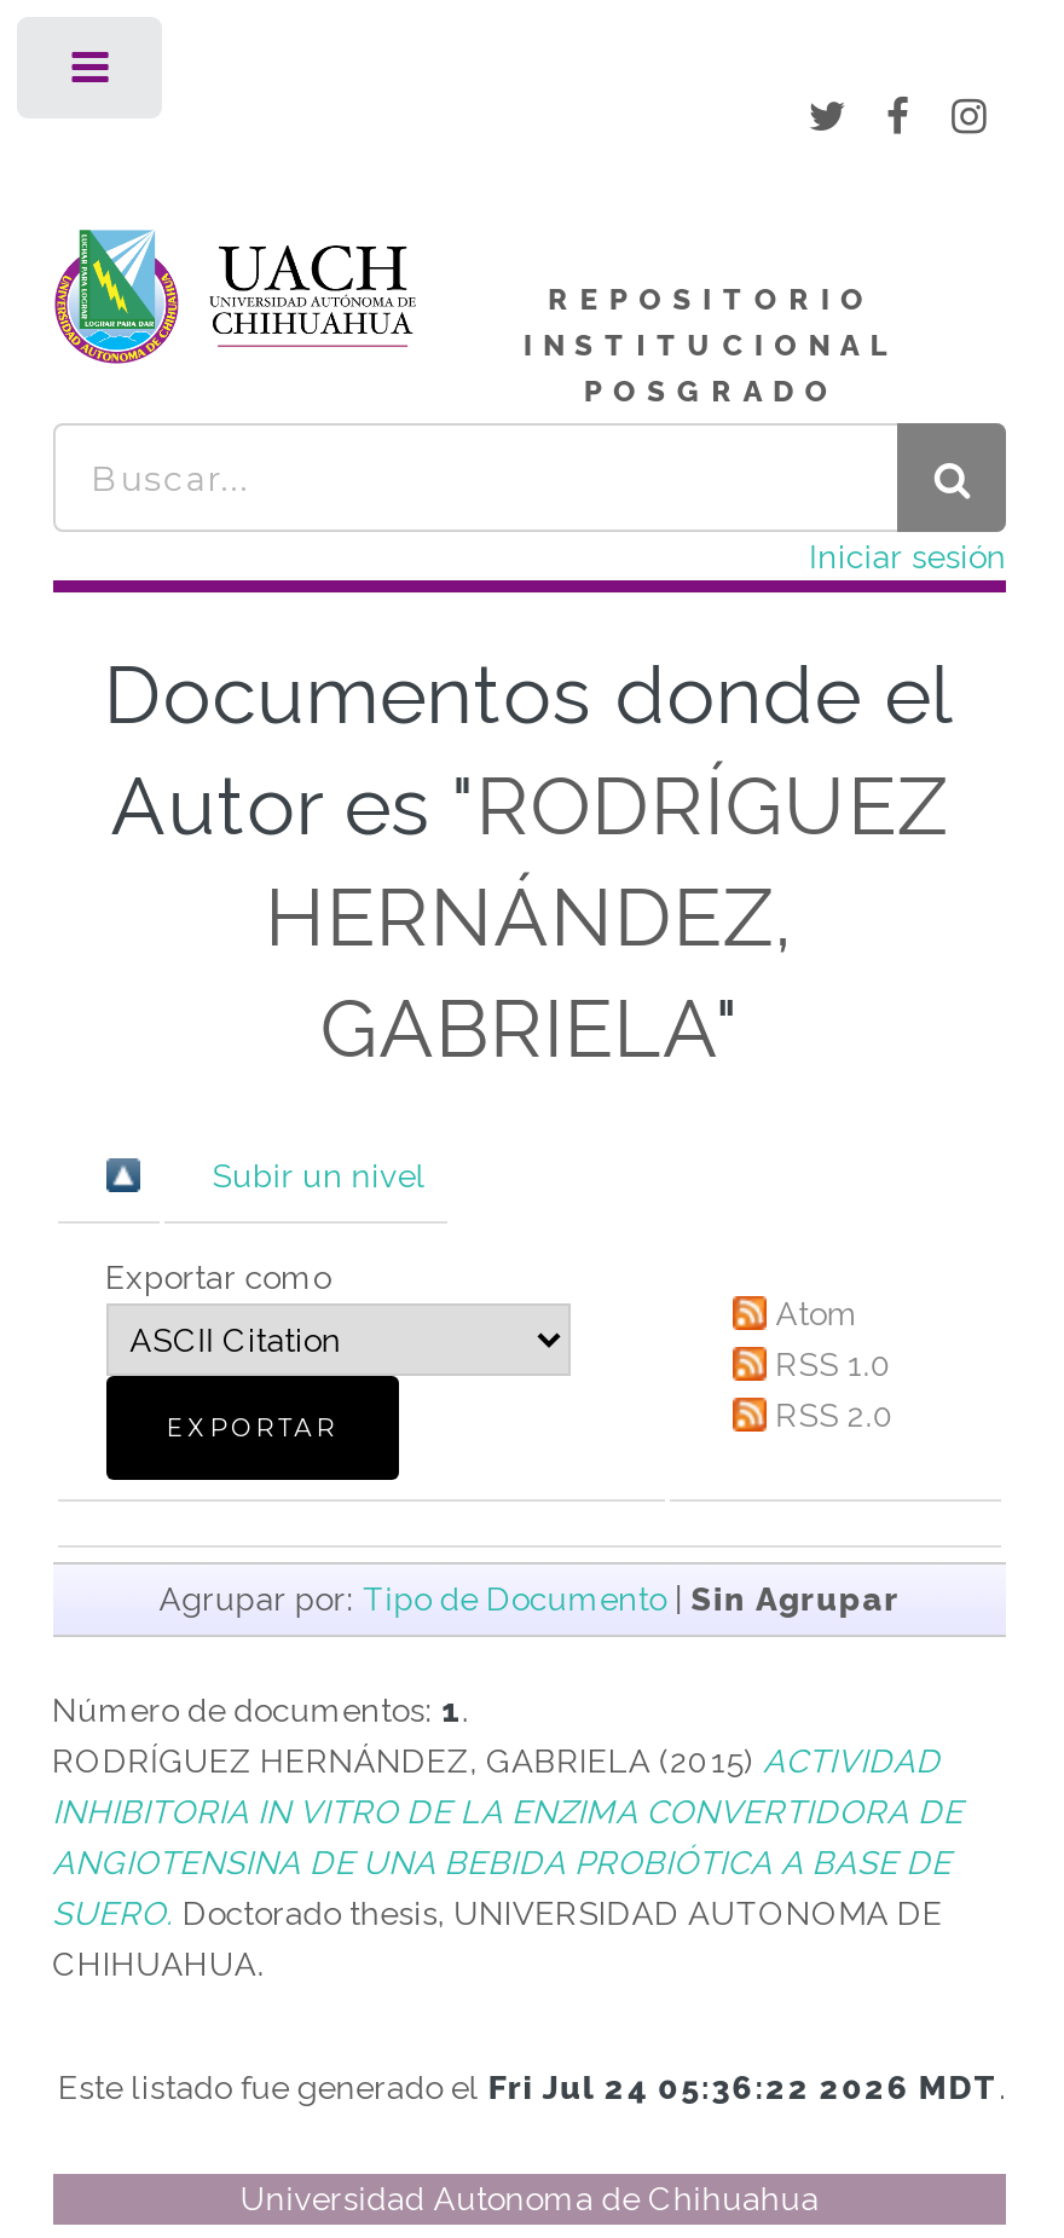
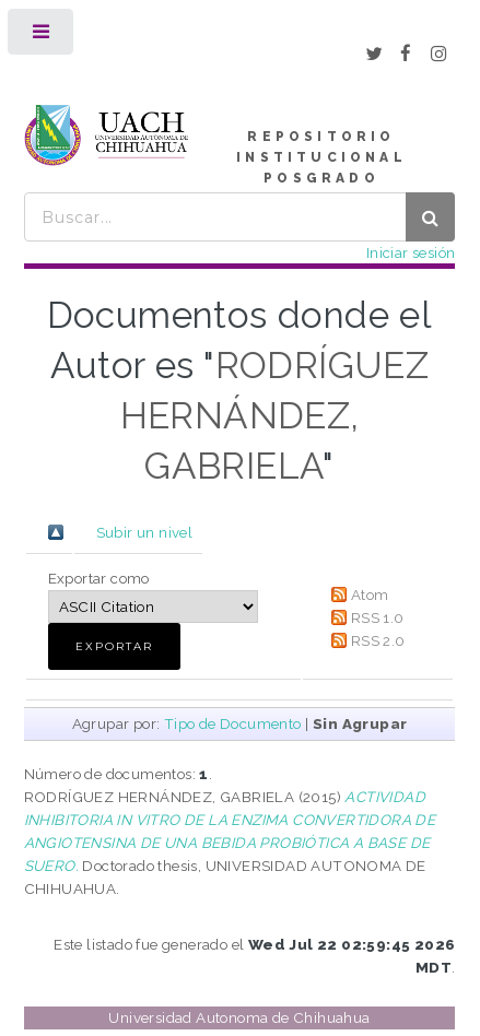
[58,2067,1007,2105] Este listado fue generado el Fri Jul 24 05:36:22 2026 MDT. -> [54,935,455,976] Este listado fue generado el Wed Jul 22 02:59:45 2026 | MDT.

